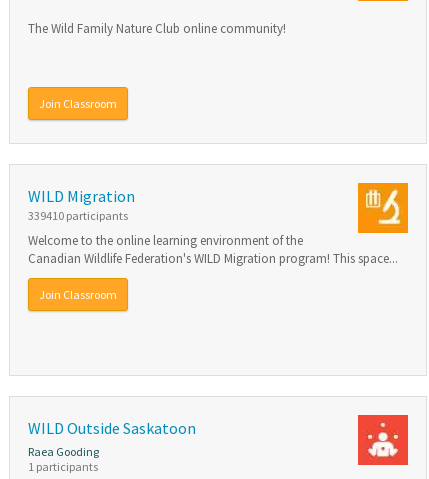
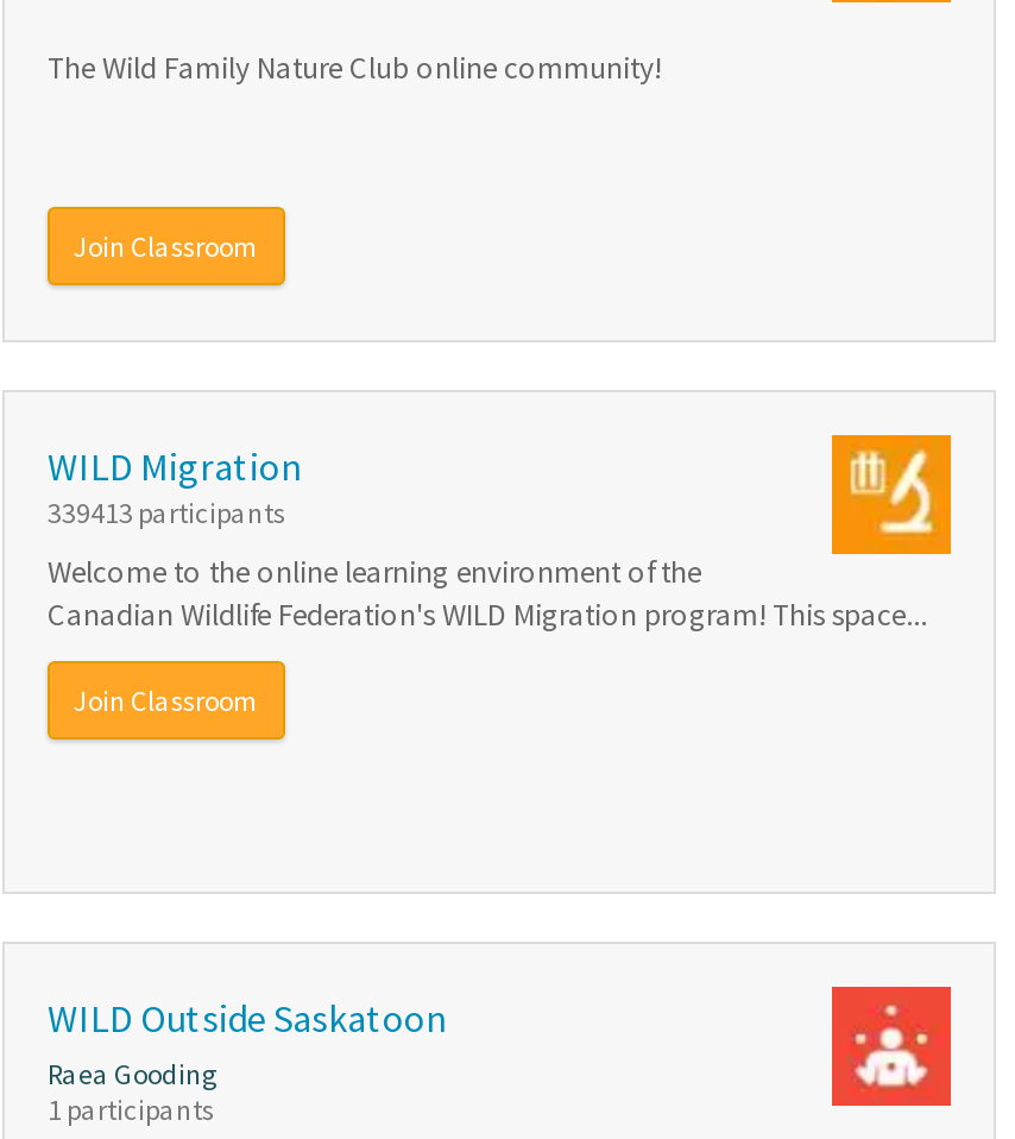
[28,208,128,223] 339410 participants -> [48,495,285,531] 339413 participants

